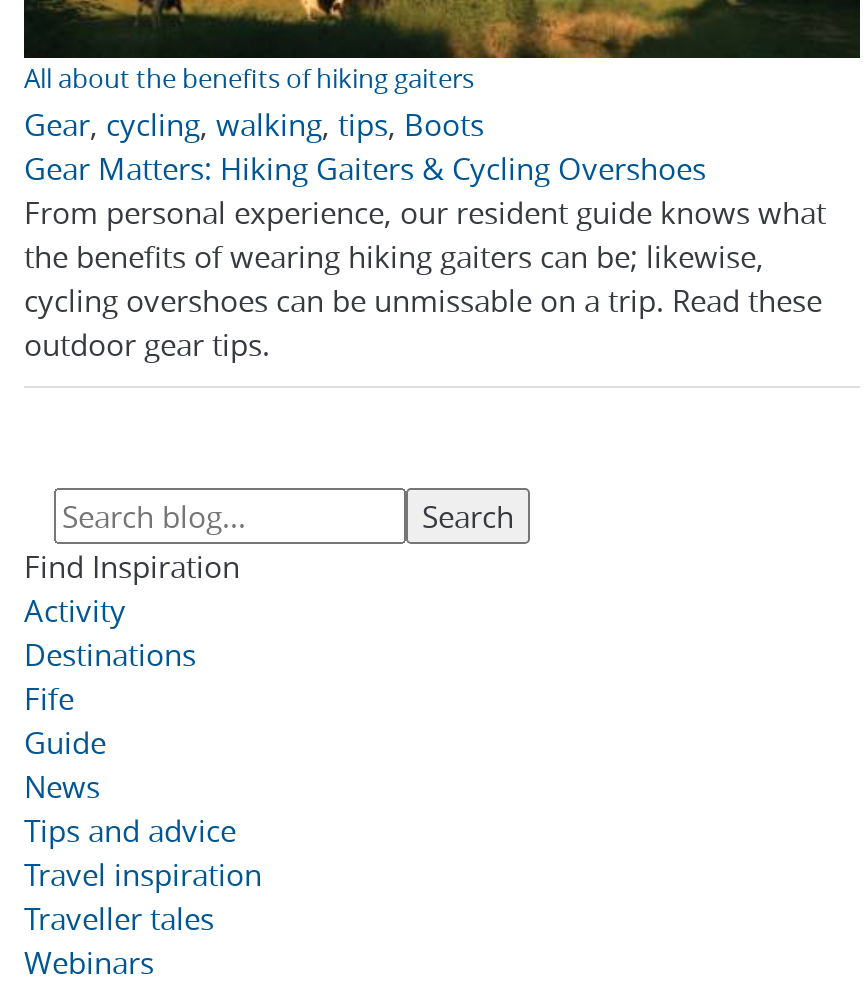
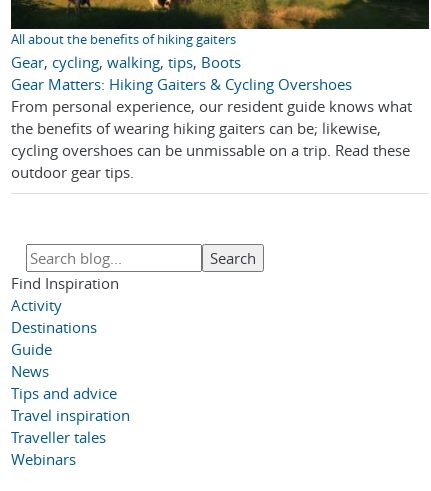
[24,679,74,719] Fife -> none

